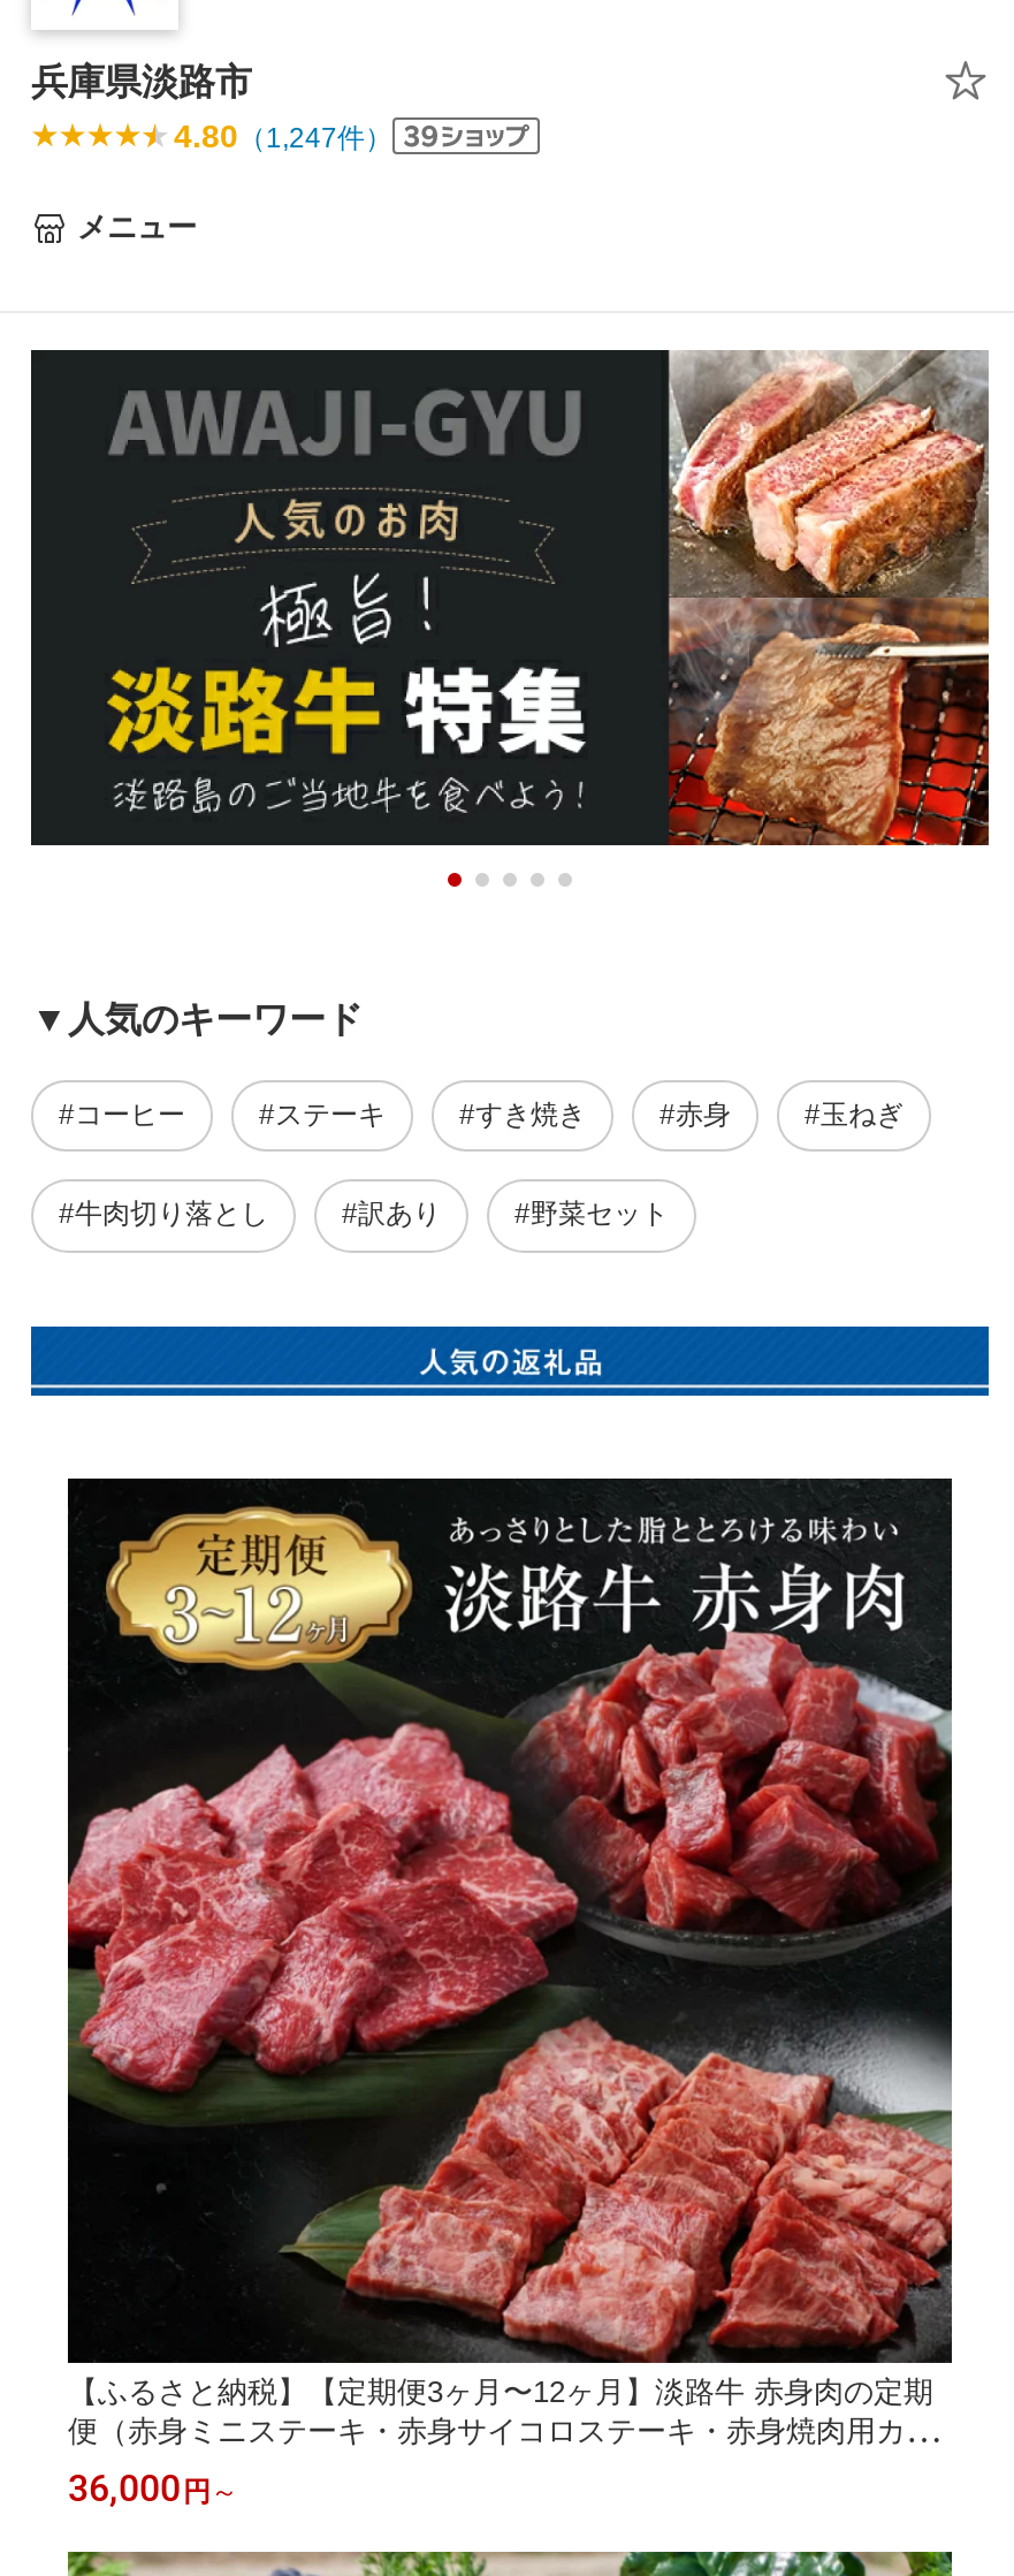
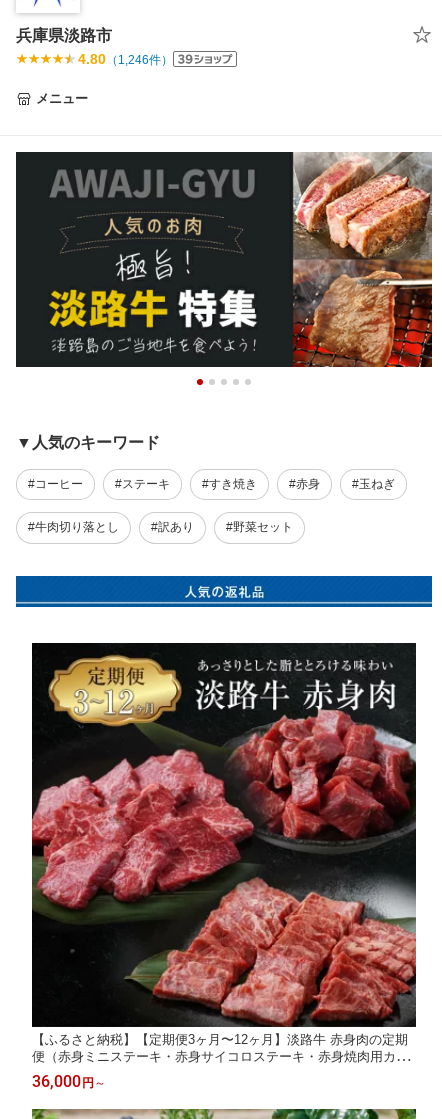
[174,118,392,155] 4.80（1,247件） -> [78,51,173,67] 4.80（1,246件）

